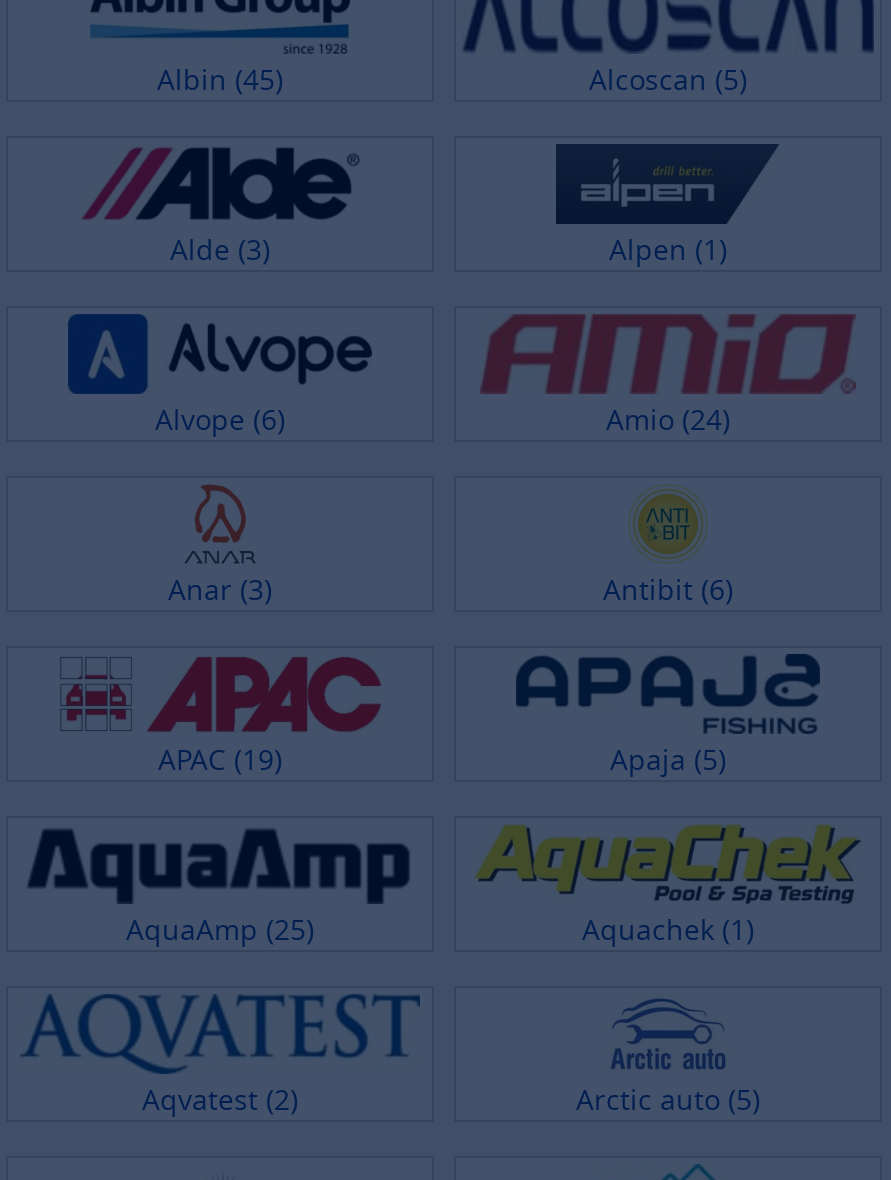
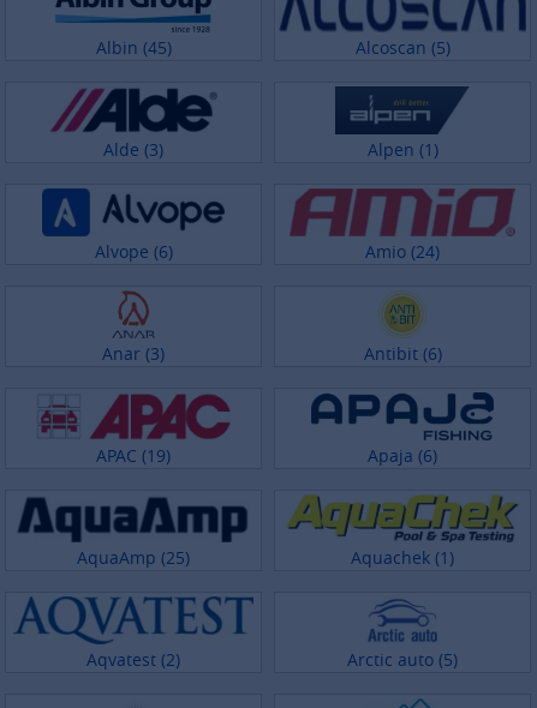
[610,740,726,778] Apaja (5) -> [368,444,437,467] Apaja (6)

